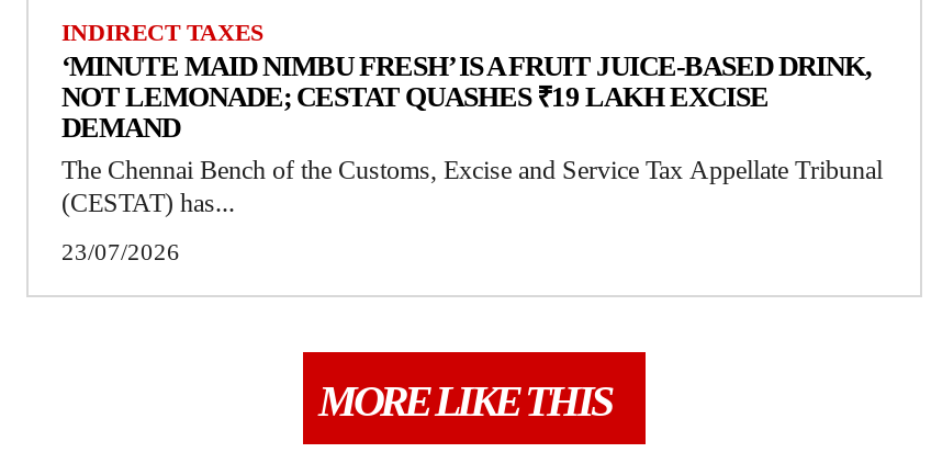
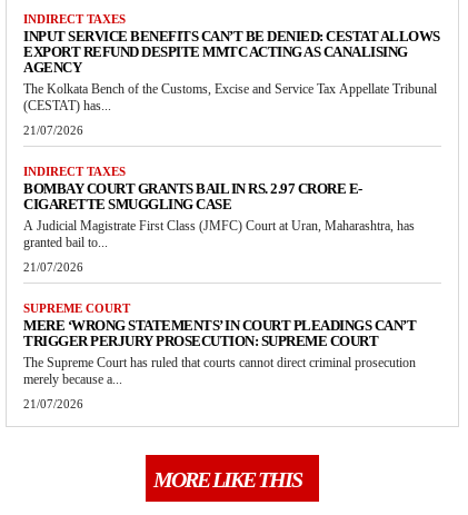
[61,48,883,184] ‘MINUTE MAID NIMBU FRESH’ IS A FRUIT JUICE-BASED DRINK, | NOT LEMONADE; CESTAT QUASHES ₹19 LAKH EXCISE | DEMAND | The Chennai Bench of the Customs, Excise and Service Tax Appellate Tribunal -> [23,28,440,97] INPUT SERVICE BENEFITS CAN’T BE DENIED: CESTAT ALLOWS | EXPORT REFUND DESPITE MMTC ACTING AS CANALISING | AGENCY | The Kolkata Bench of the Customs, Excise and Service Tax Appellate Tribunal
[61,237,180,263] 23/07/2026 -> [23,123,416,410] 21/07/2026 | INDIRECT TAXES | BOMBAY COURT GRANTS BAIL IN RS. 2.97 CRORE E- | CIGARETTE SMUGGLING CASE | A Judicial Magistrate First Class (JMFC) Court at Uran, Maharashtra, has | granted bail to... | 21/07/2026 | SUPREME COURT | MERE ‘WRONG STATEMENTS’ IN COURT PLEADINGS CAN’T | TRIGGER PERJURY PROSECUTION: SUPREME COURT | The Supreme Court has ruled that courts cannot direct criminal prosecution | merely because a... | 21/07/2026

